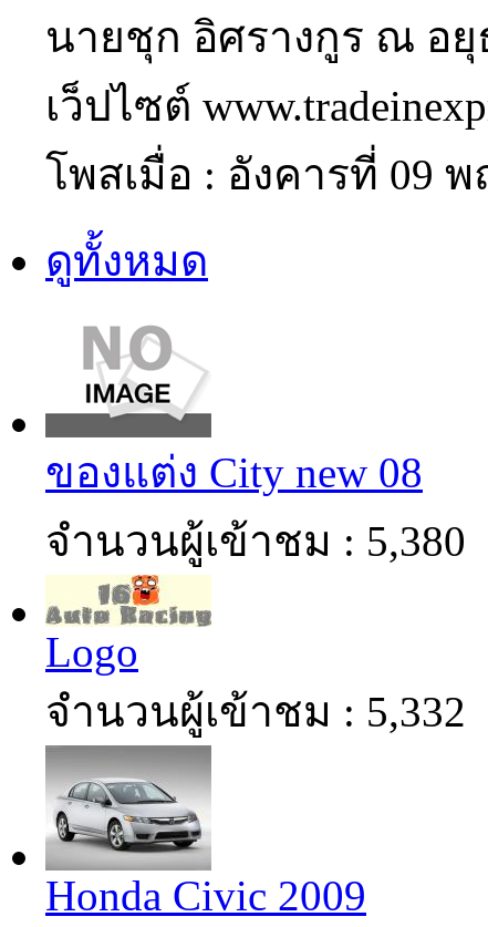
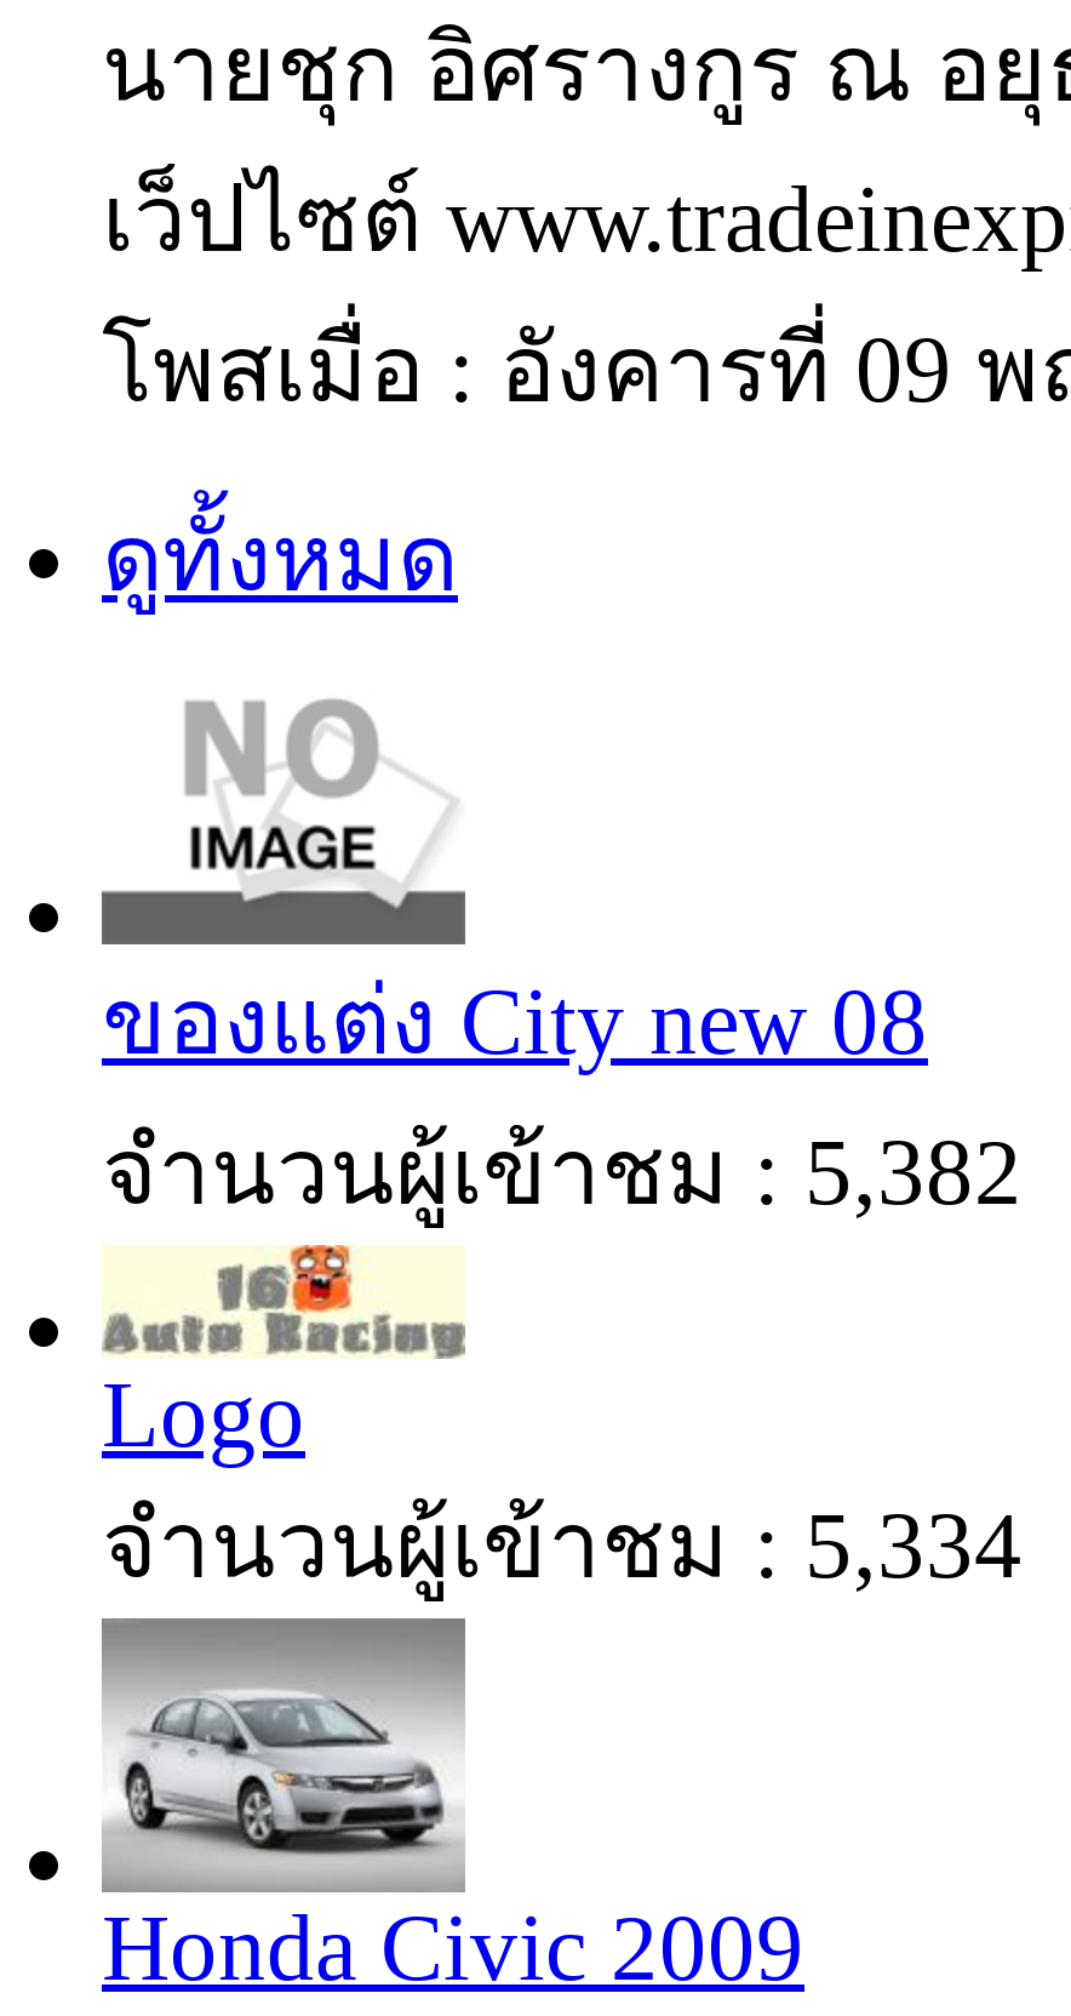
[45,517,466,565] จำนวนผู้เข้าชม : 5,380 -> [102,1119,1023,1223] จำนวนผู้เข้าชม : 5,382
[45,688,466,735] จำนวนผู้เข้าชม : 5,332 -> [102,1492,1023,1597] จำนวนผู้เข้าชม : 5,334

